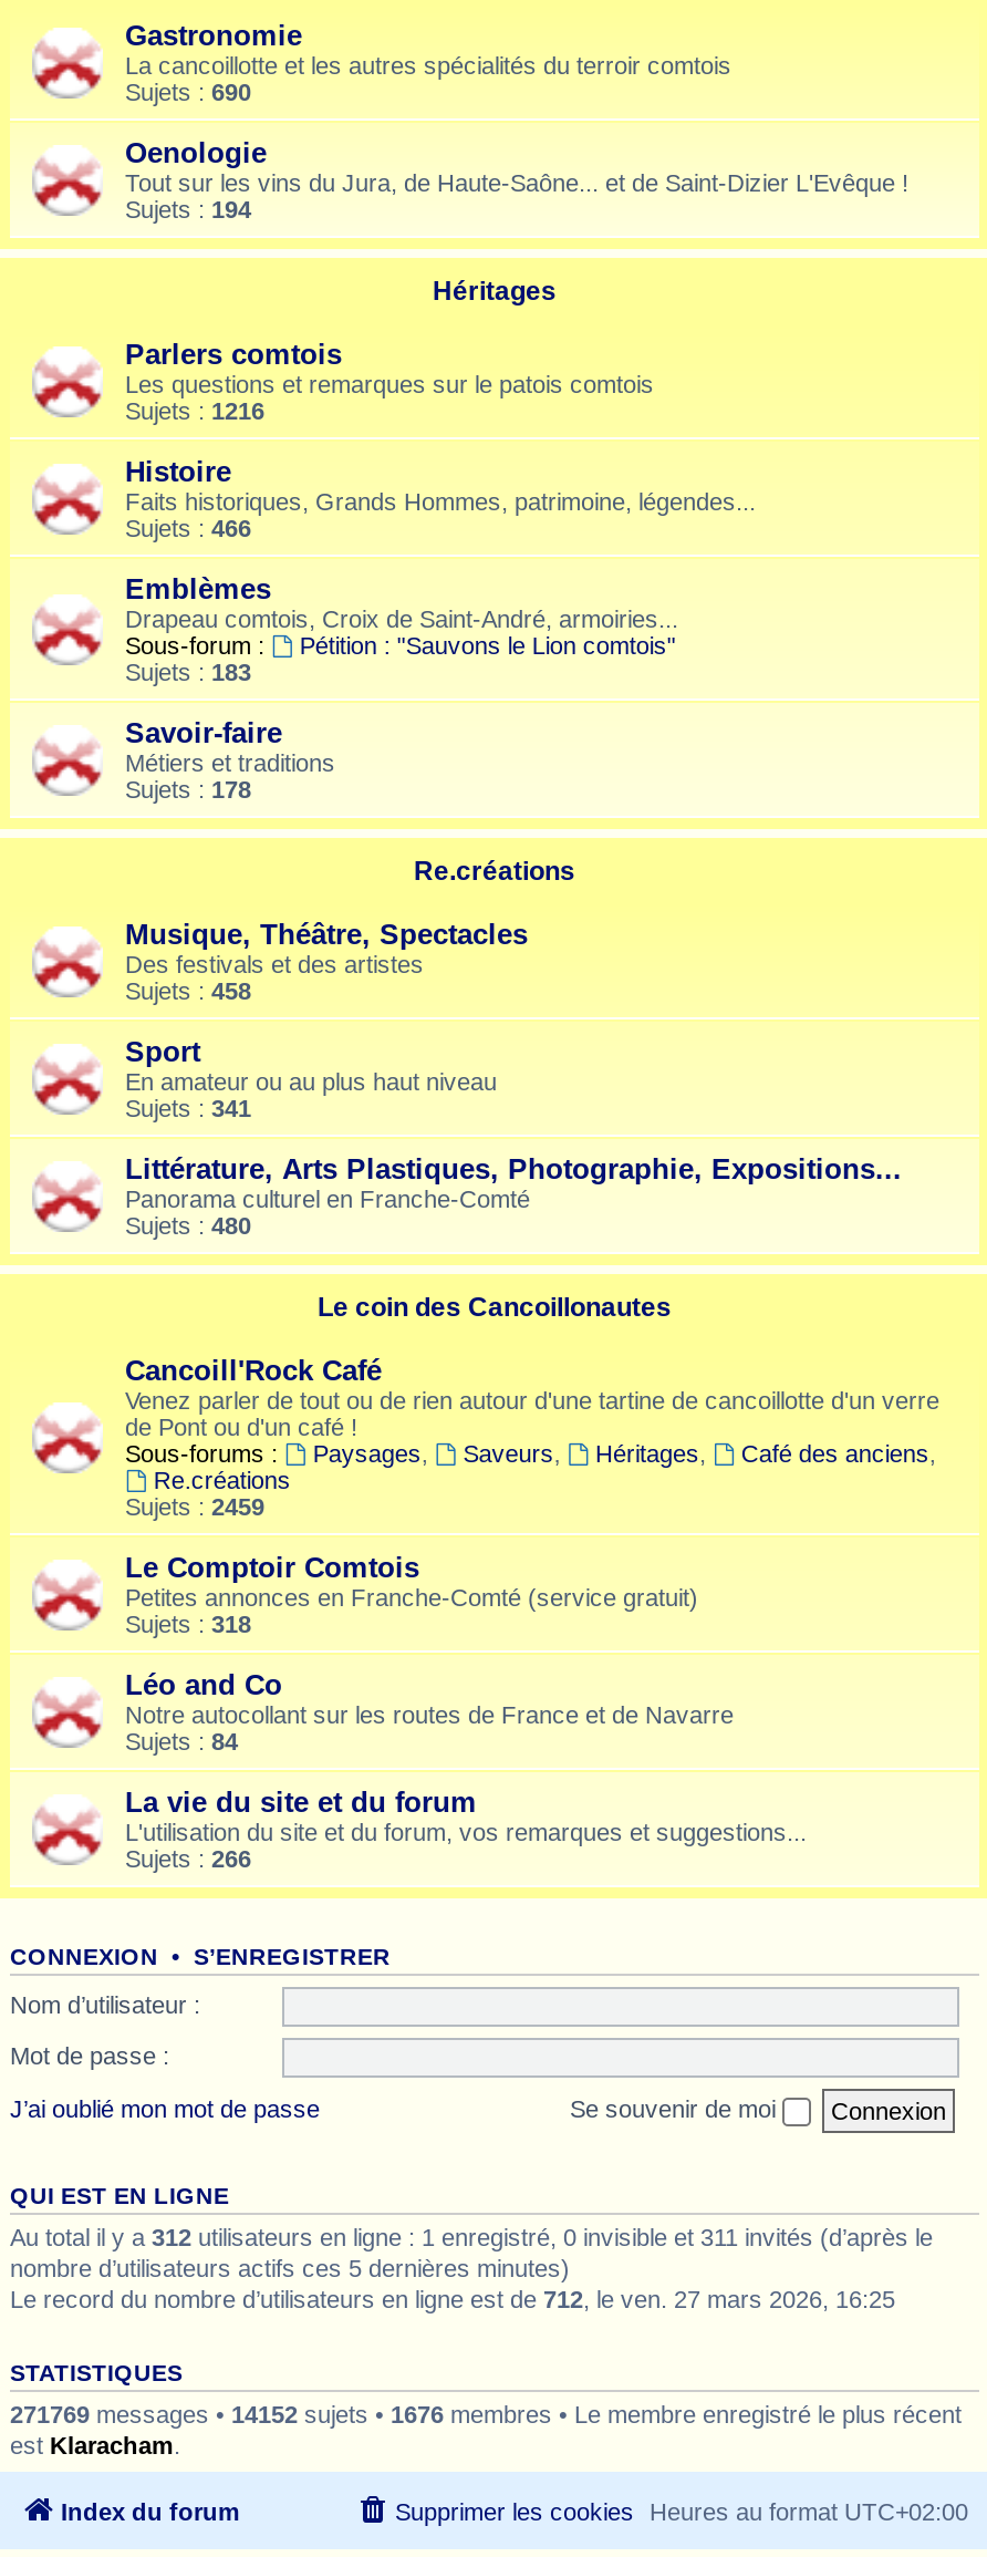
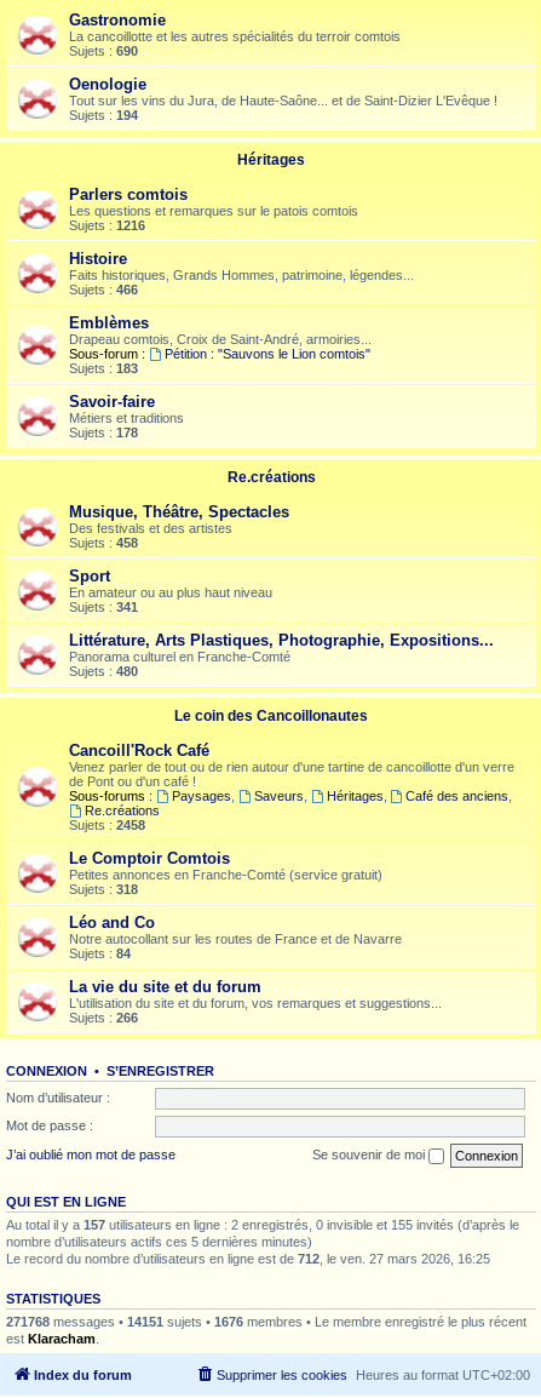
[125,1493,264,1520] Sujets : 2459 -> [69,818,145,832] Sujets : 2458
[10,2223,933,2249] Au total il y a 312 utilisateurs en ligne : 1 enregistré, 0 invisible et 311 invités (d’après le -> [6,1217,519,1231] Au total il y a 157 utilisateurs en ligne : 2 enregistrés, 0 invisible et 155 invités (d’après le
[10,2400,962,2426] 271769 messages • 14152 sujets • 1676 membres • Le membre enregistré le plus récent -> [6,1314,526,1328] 271768 messages • 14151 sujets • 1676 membres • Le membre enregistré le plus récent

